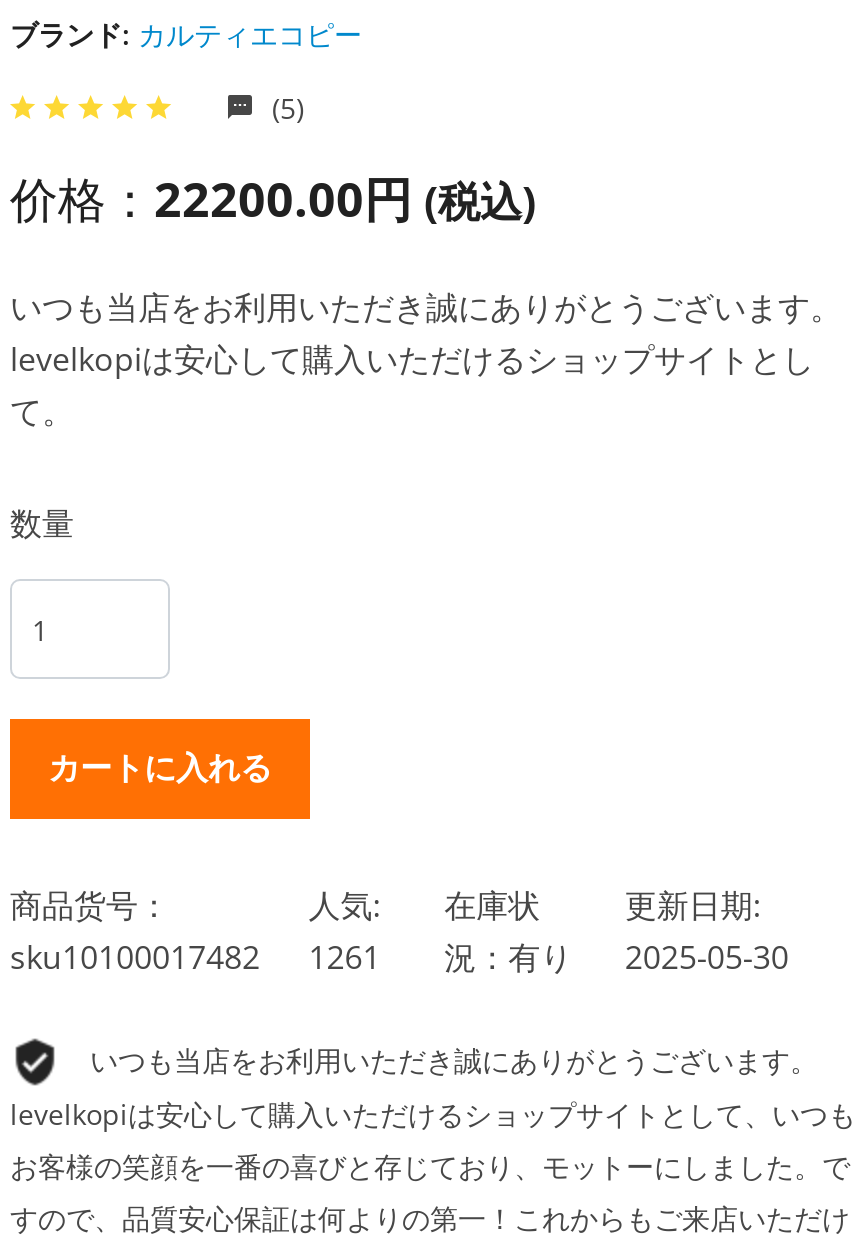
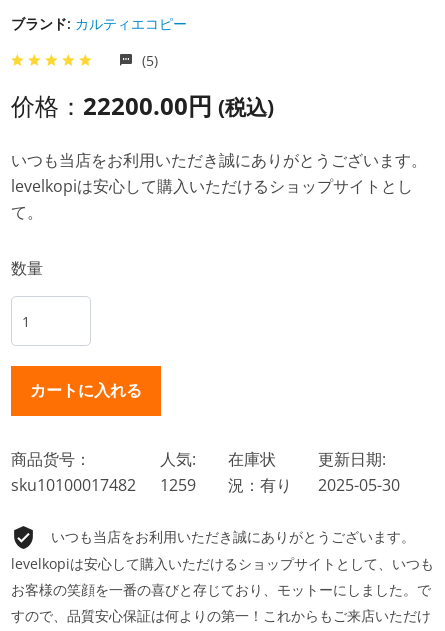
[10,935,789,979] sku10100017482 1261 況：有り 2025-05-30 -> [11,474,400,496] sku10100017482 1259 況：有り 2025-05-30

